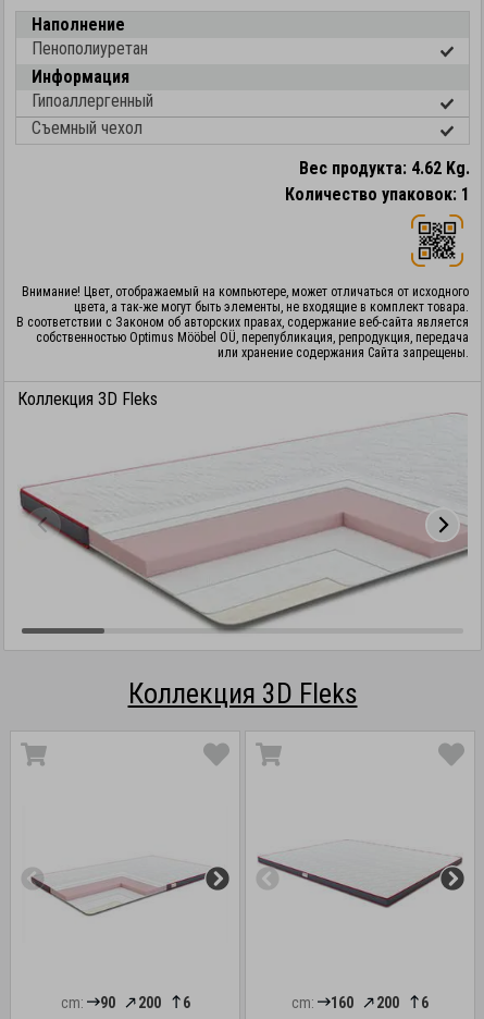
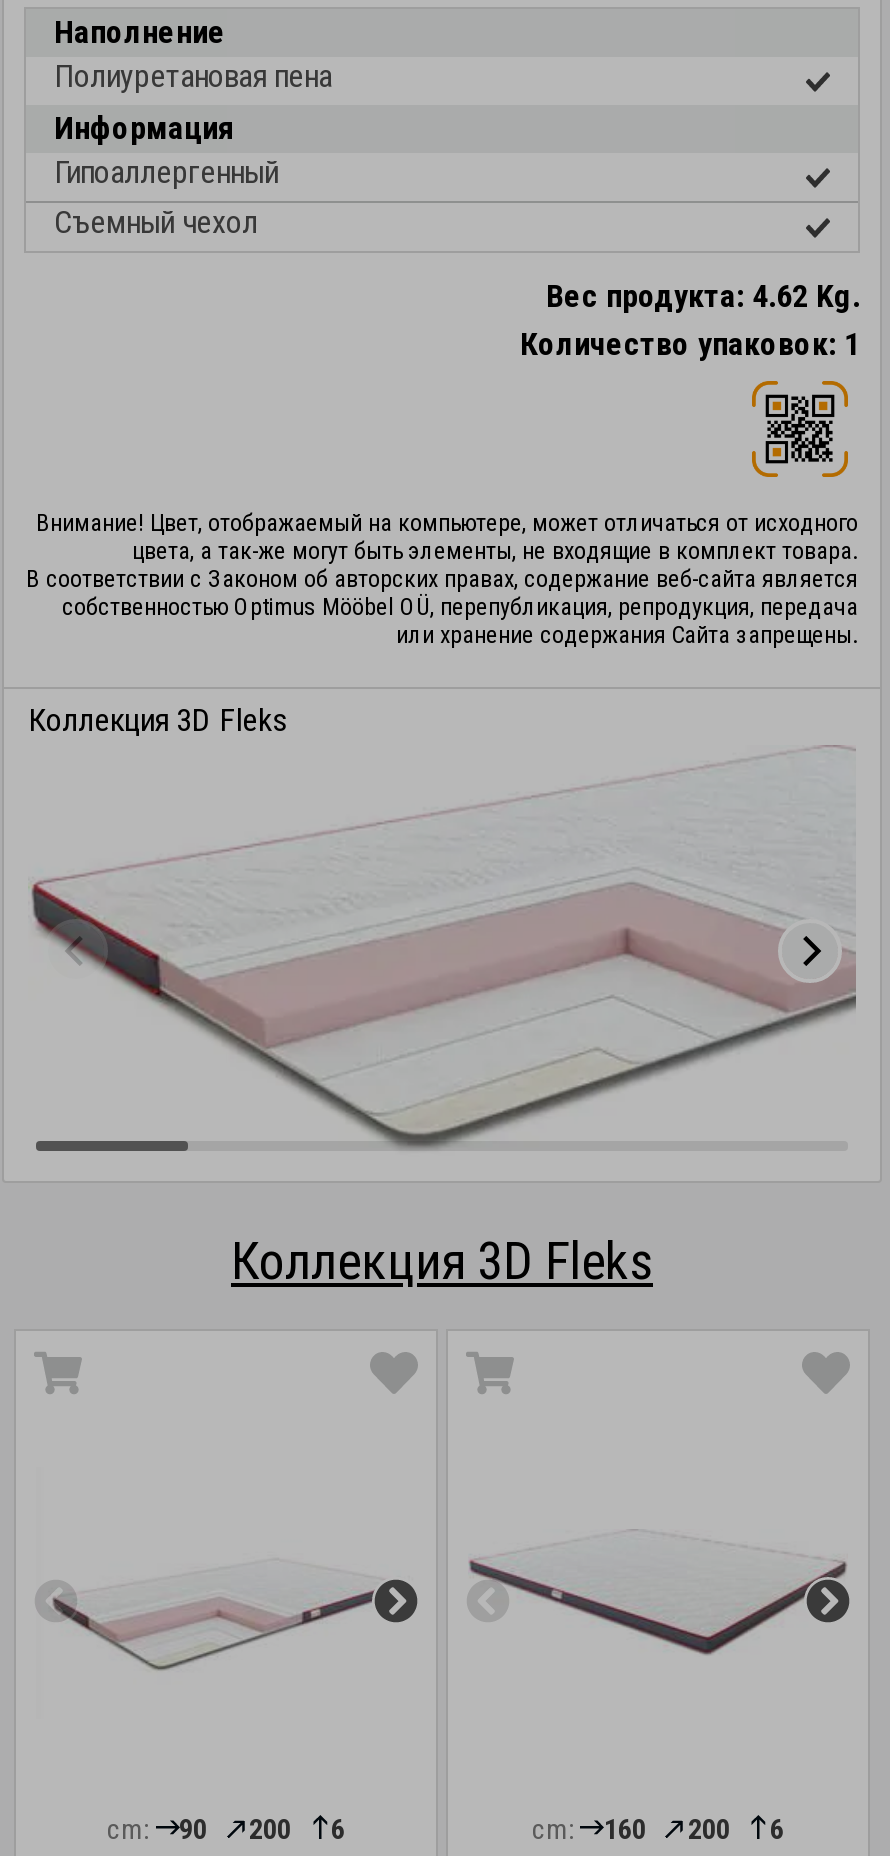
[32,38,148,59] Пенополиуретан -> [54,57,332,95] Полиуретановая пена

